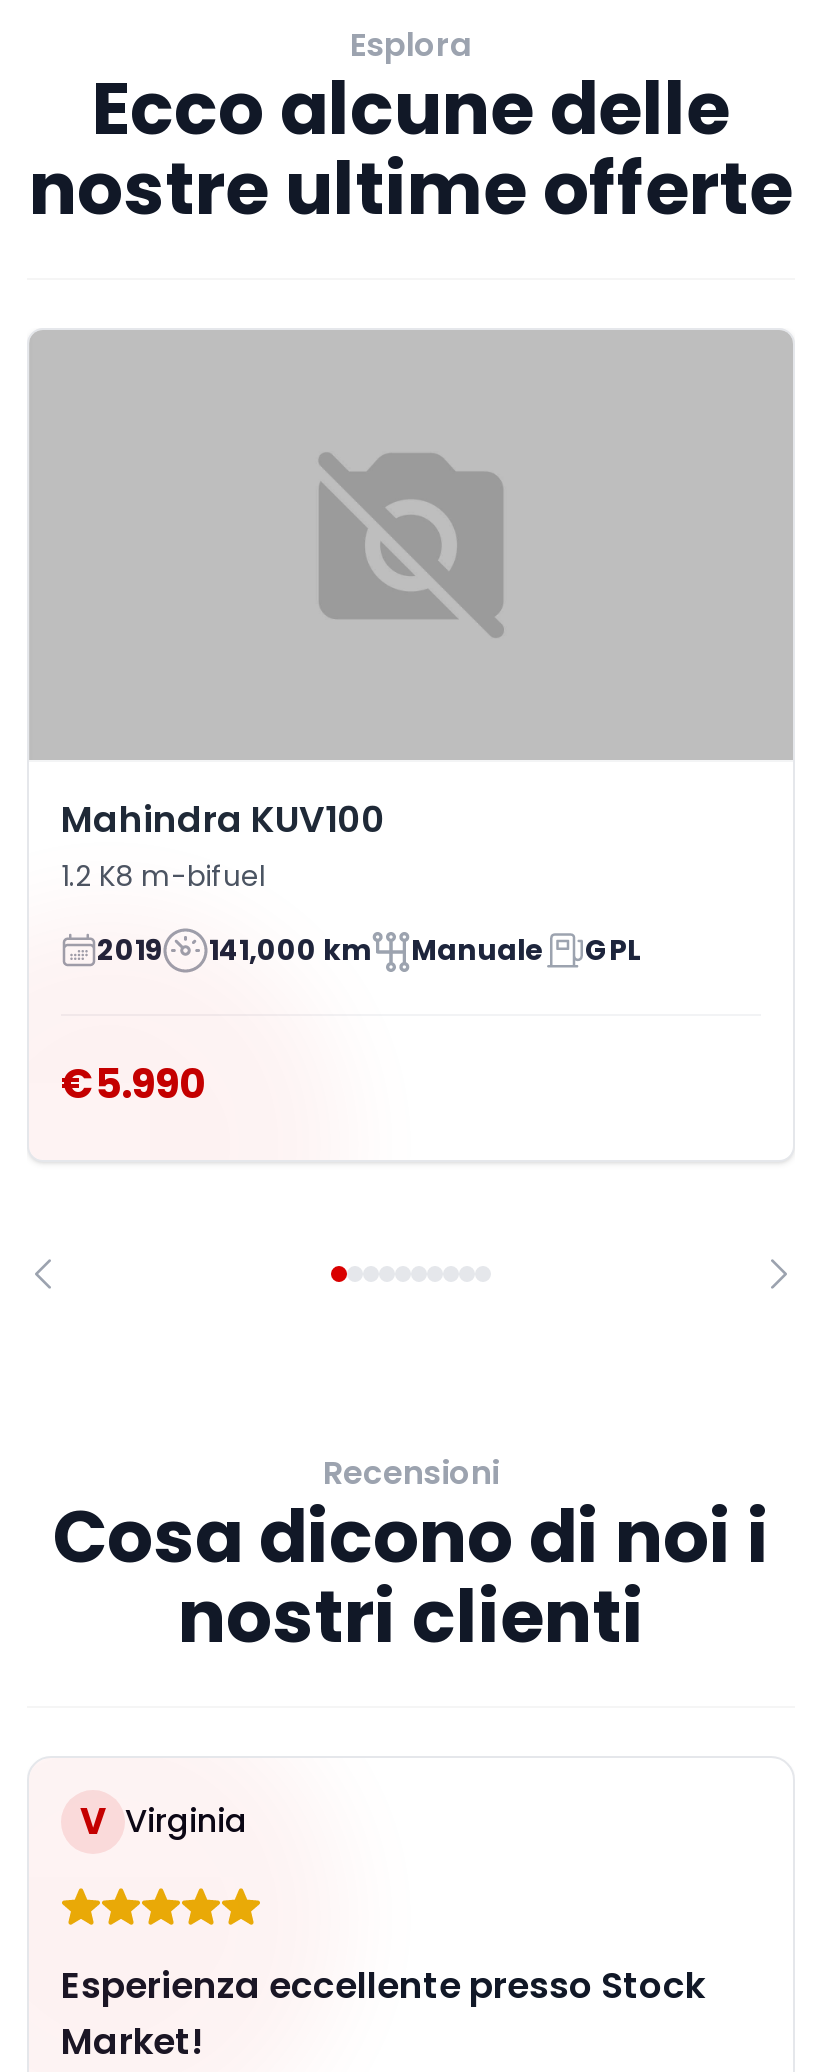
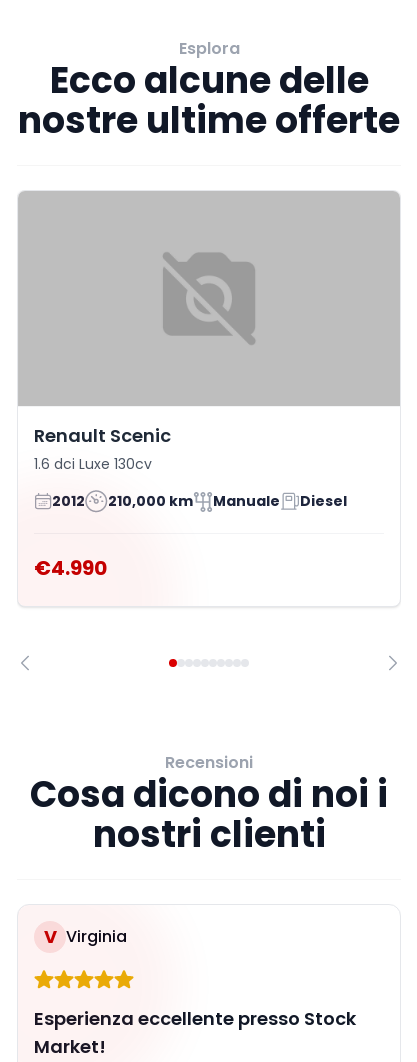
[61,794,385,896] Mahindra KUV100 | 1.2 K8 m-bifuel -> [34,423,171,474] Renault Scenic | 1.6 dci Luxe 130cv
[97,931,371,971] 2019 | 141,000 km -> [52,491,193,511] 2012 | 210,000 km
[585,931,641,971] GPL -> [300,491,347,511] Diesel
[61,1056,205,1112] €5.990 -> [34,554,107,582] €4.990

